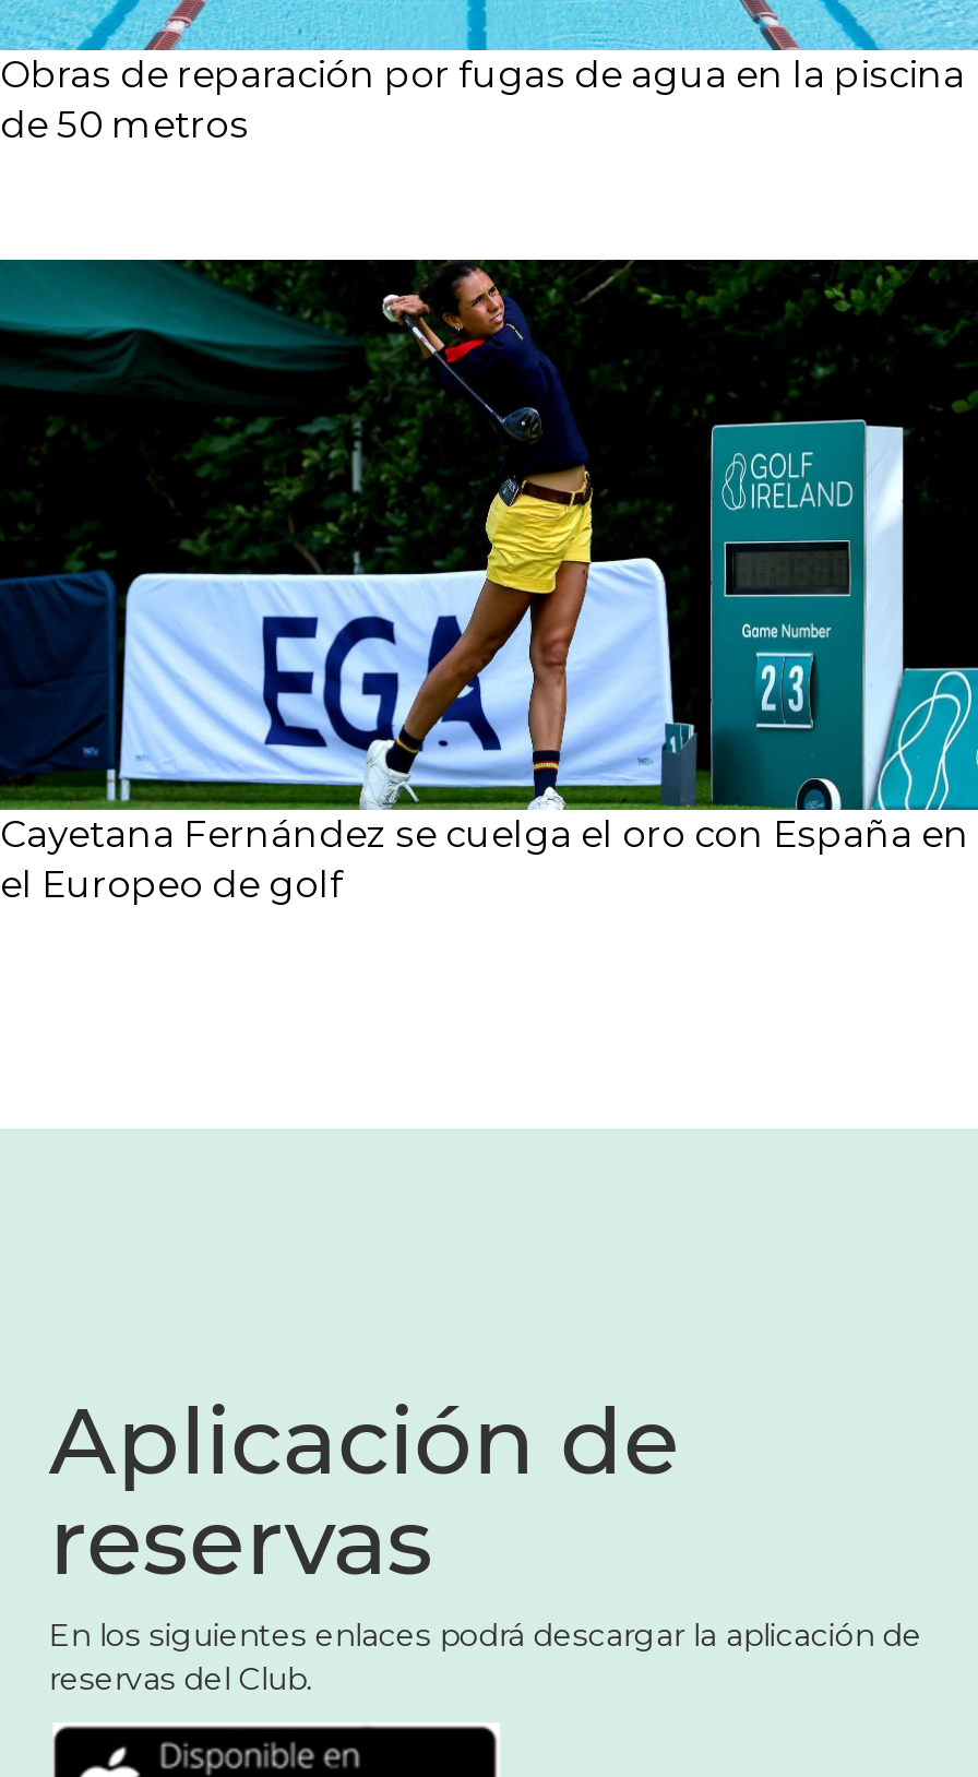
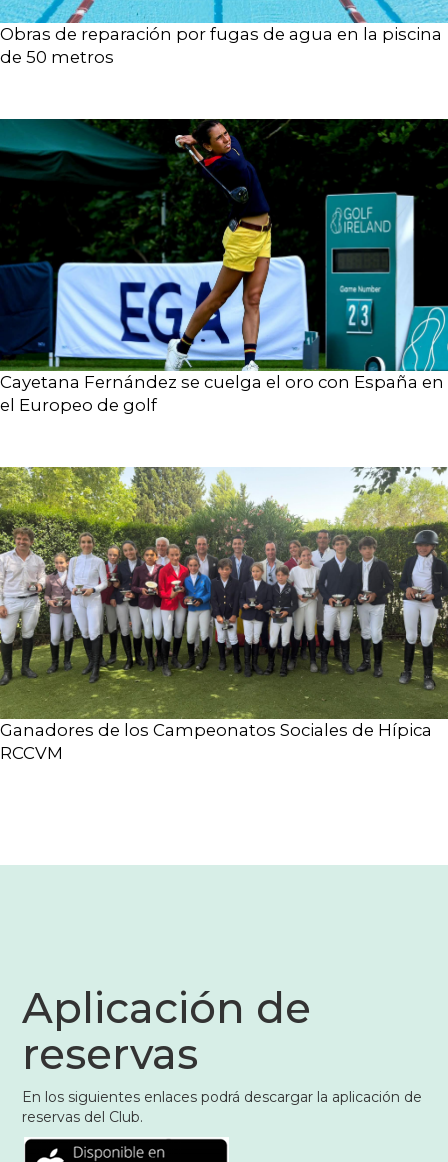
none -> [0,466,445,763] [image] | Ganadores de los Campeonatos Sociales de Hípica | RCCVM

